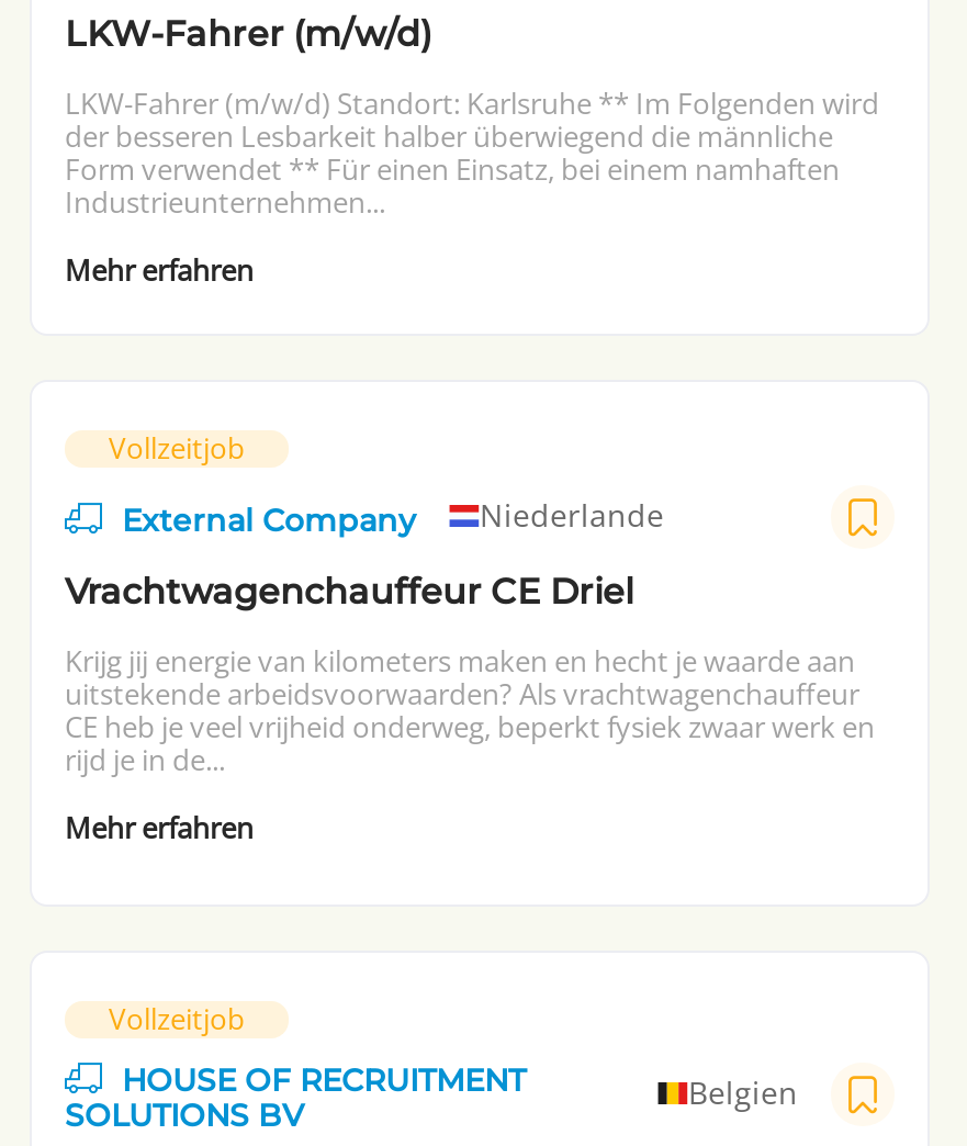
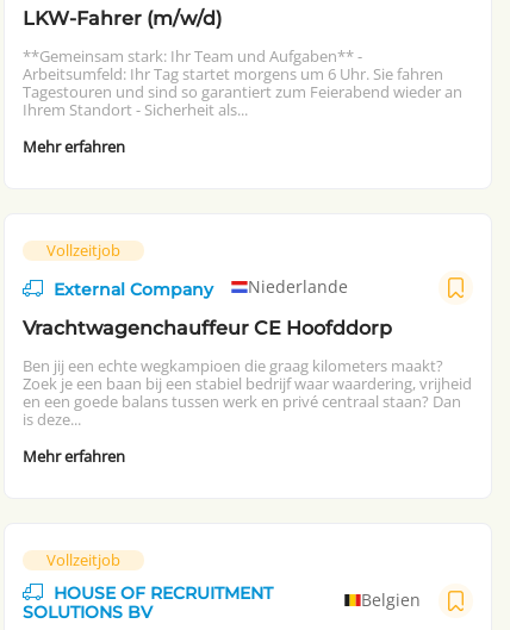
[65,83,879,221] LKW-Fahrer (m/w/d) Standort: Karlsruhe ** Im Folgenden wird | der besseren Lesbarkeit halber überwiegend die männliche | Form verwendet ** Für einen Einsatz, bei einem namhaften | Industrieunternehmen... -> [23,45,462,120] **Gemeinsam stark: Ihr Team und Aufgaben** - | Arbeitsumfeld: Ihr Tag startet morgens um 6 Uhr. Sie fahren | Tagestouren und sind so garantiert zum Feierabend wieder an | Ihrem Standort - Sicherheit als...
[65,570,633,612] Vrachtwagenchauffeur CE Driel -> [23,316,392,339] Vrachtwagenchauffeur CE Hoofddorp
[65,640,875,779] Krijg jij energie van kilometers maken en hecht je waarde aan | uitstekende arbeidsvoorwaarden? Als vrachtwagenchauffeur | CE heb je veel vrijheid onderweg, beperkt fysiek zwaar werk en | rijd je in de... -> [23,355,472,430] Ben jij een echte wegkampioen die graag kilometers maakt? | Zoek je een baan bij een stabiel bedrijf waar waardering, vrijheid | en een goede balans tussen werk en privé centraal staan? Dan | is deze...

